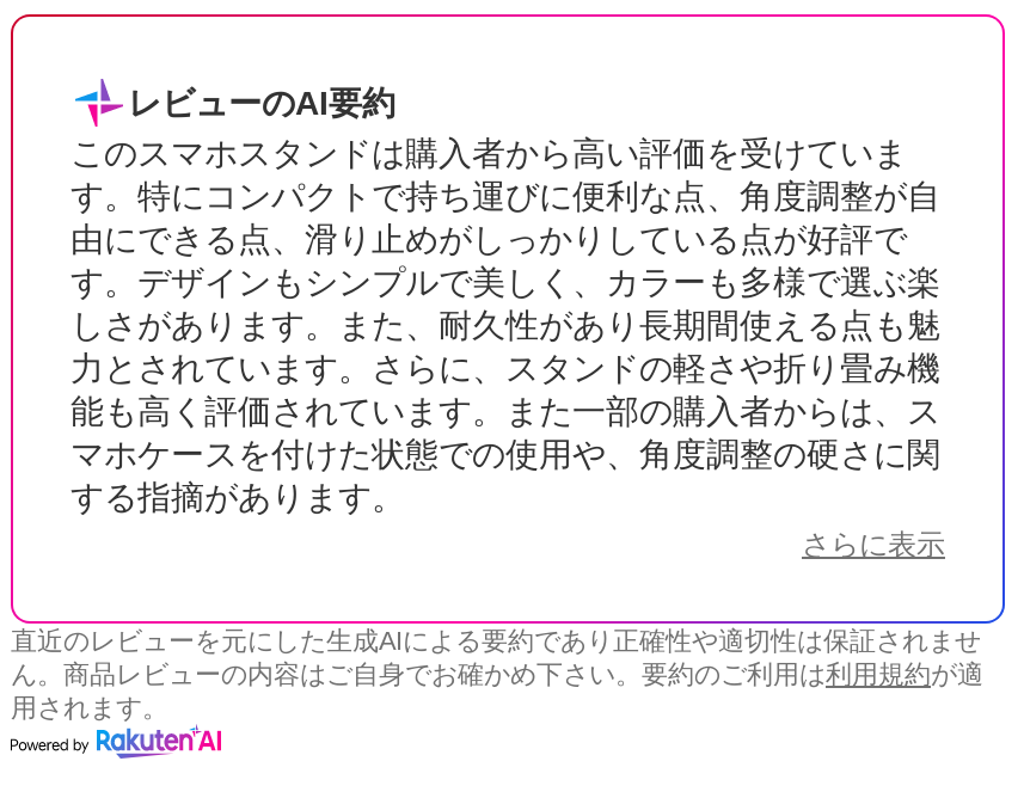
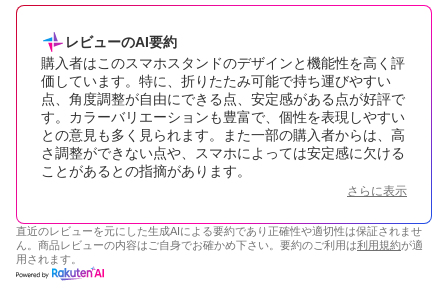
[70,134,940,516] このスマホスタンドは購入者から高い評価を受けていま | す。特にコンパクトで持ち運びに便利な点、角度調整が自 | 由にできる点、滑り止めがしっかりしている点が好評で | す。デザインもシンプルで美しく、カラーも多様で選ぶ楽 | しさがあります。また、耐久性があり長期間使える点も魅 | 力とされています。さらに、スタンドの軽さや折り畳み機 | 能も高く評価されています。また一部の購入者からは、ス | マホケースを付けた状態での使用や、角度調整の硬さに関 | する指摘があります。 -> [41,55,405,179] 購入者はこのスマホスタンドのデザインと機能性を高く評 | 価しています。特に、折りたたみ可能で持ち運びやすい | 点、角度調整が自由にできる点、安定感がある点が好評で | す。カラーバリエーションも豊富で、個性を表現しやすい | との意見も多く見られます。また一部の購入者からは、高 | さ調整ができない点や、スマホによっては安定感に欠ける | ことがあるとの指摘があります。

